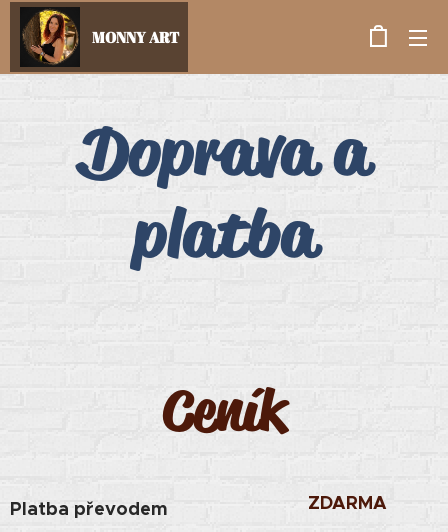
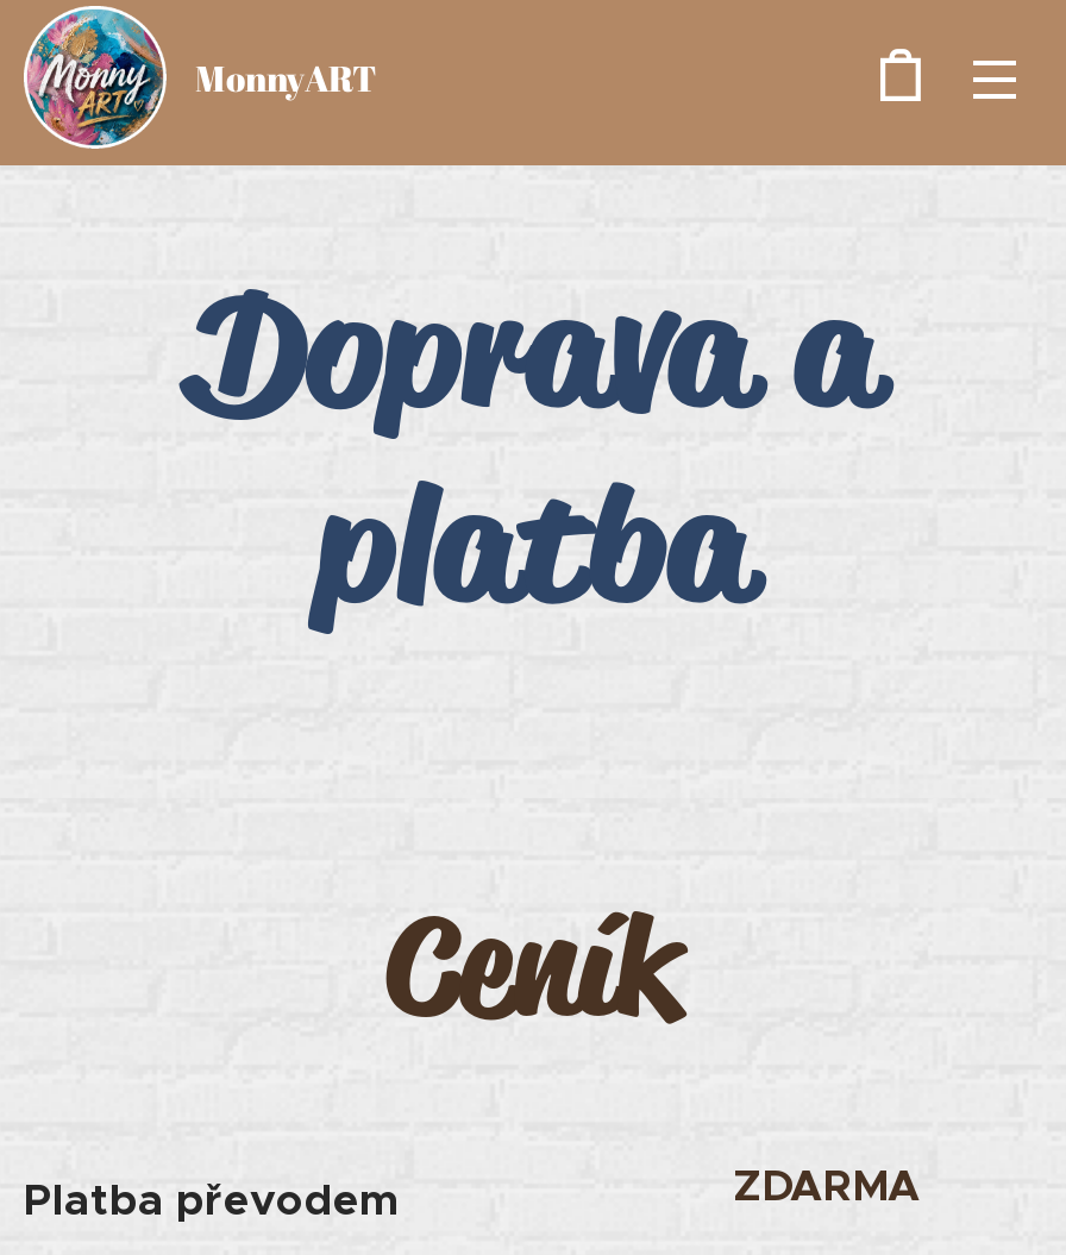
[92,27,179,47] MONNY ART -> [195,54,376,101] MonnyART

